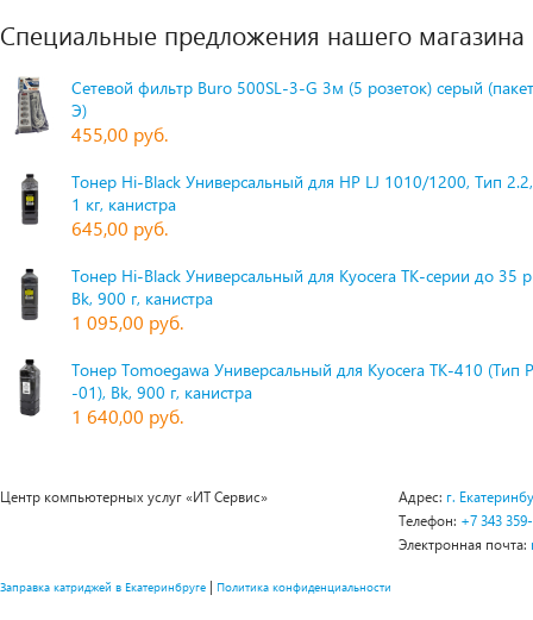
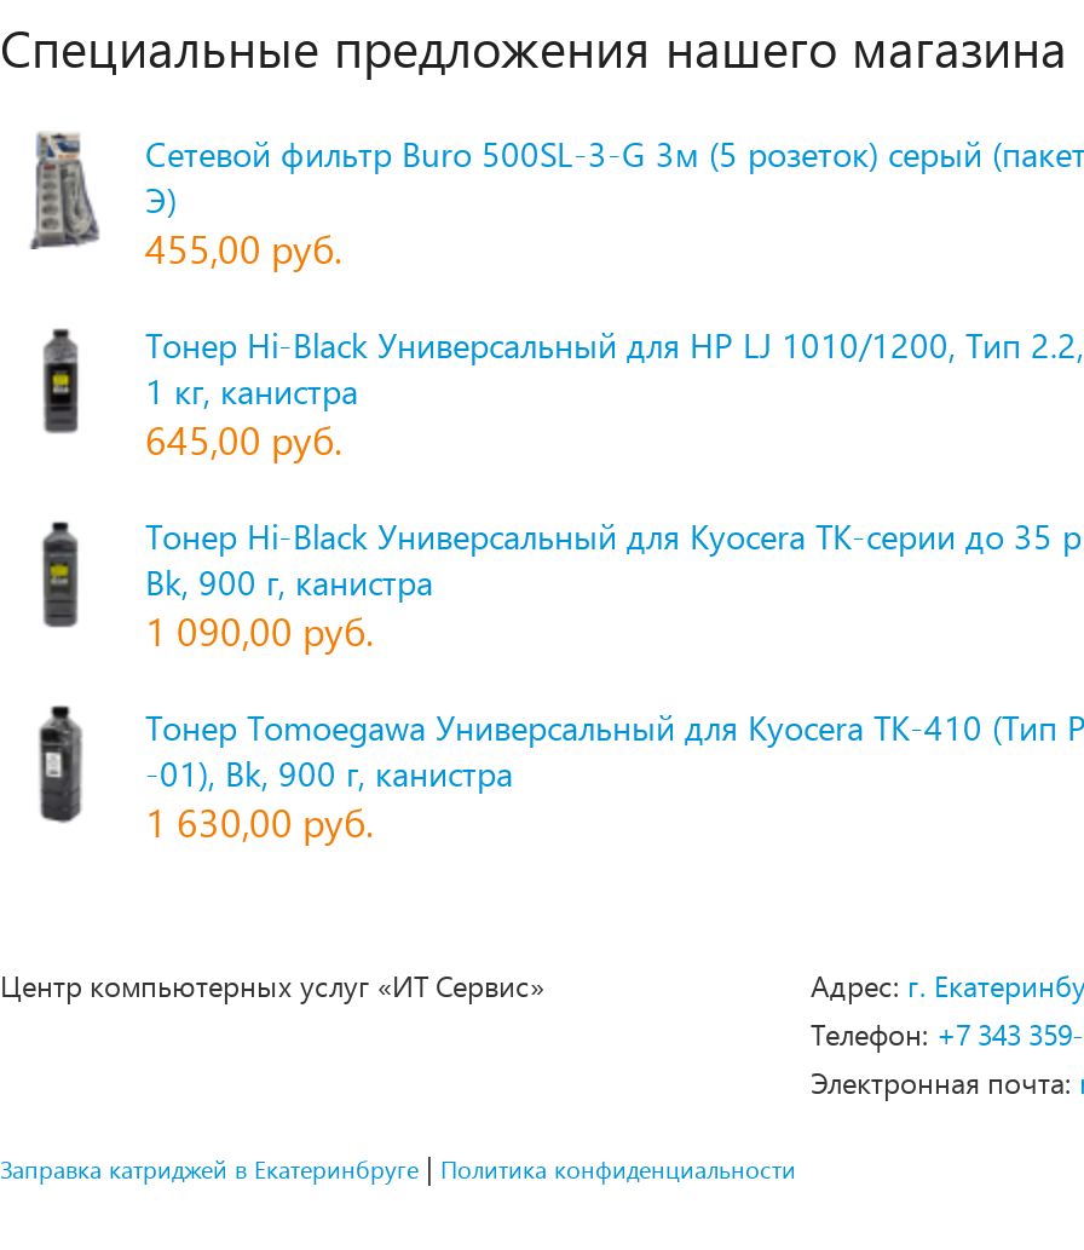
[71,309,183,334] 1 095,00 руб. -> [145,605,373,656] 1 090,00 руб.
[71,403,183,428] 1 640,00 руб. -> [145,796,373,847] 1 630,00 руб.

